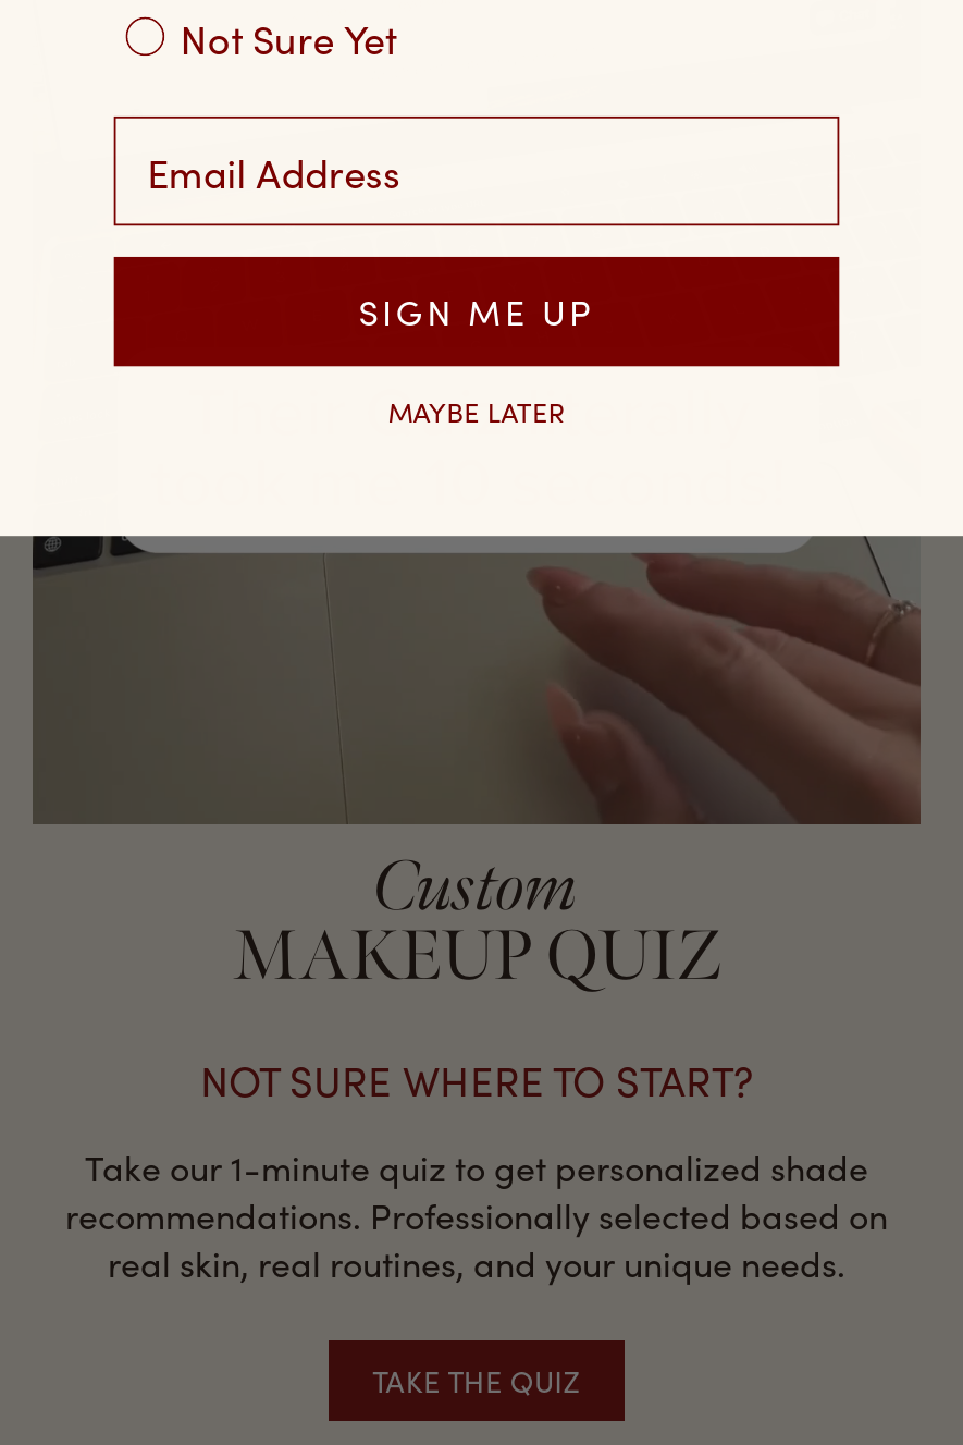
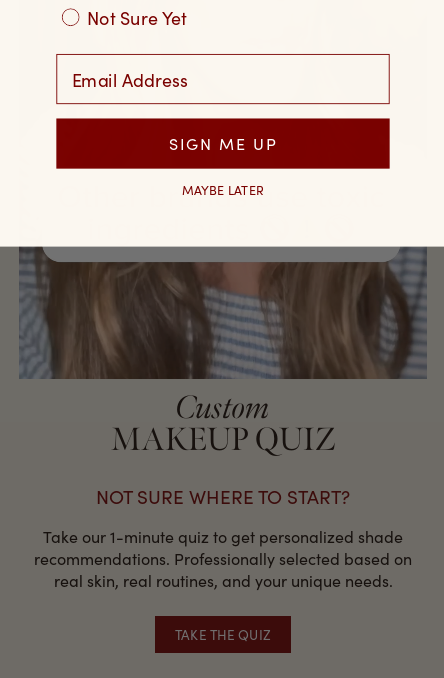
[33,537,921,824] [image] -> [20,246,426,378] [image]

